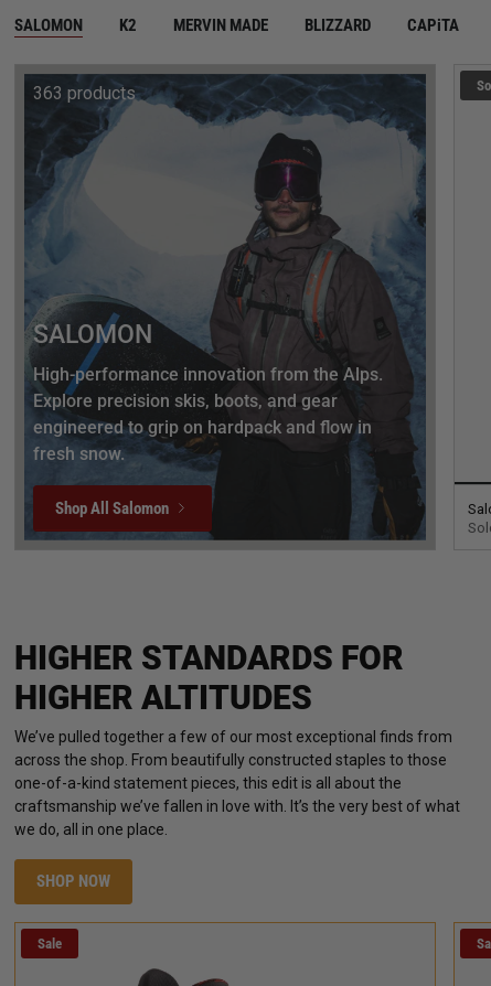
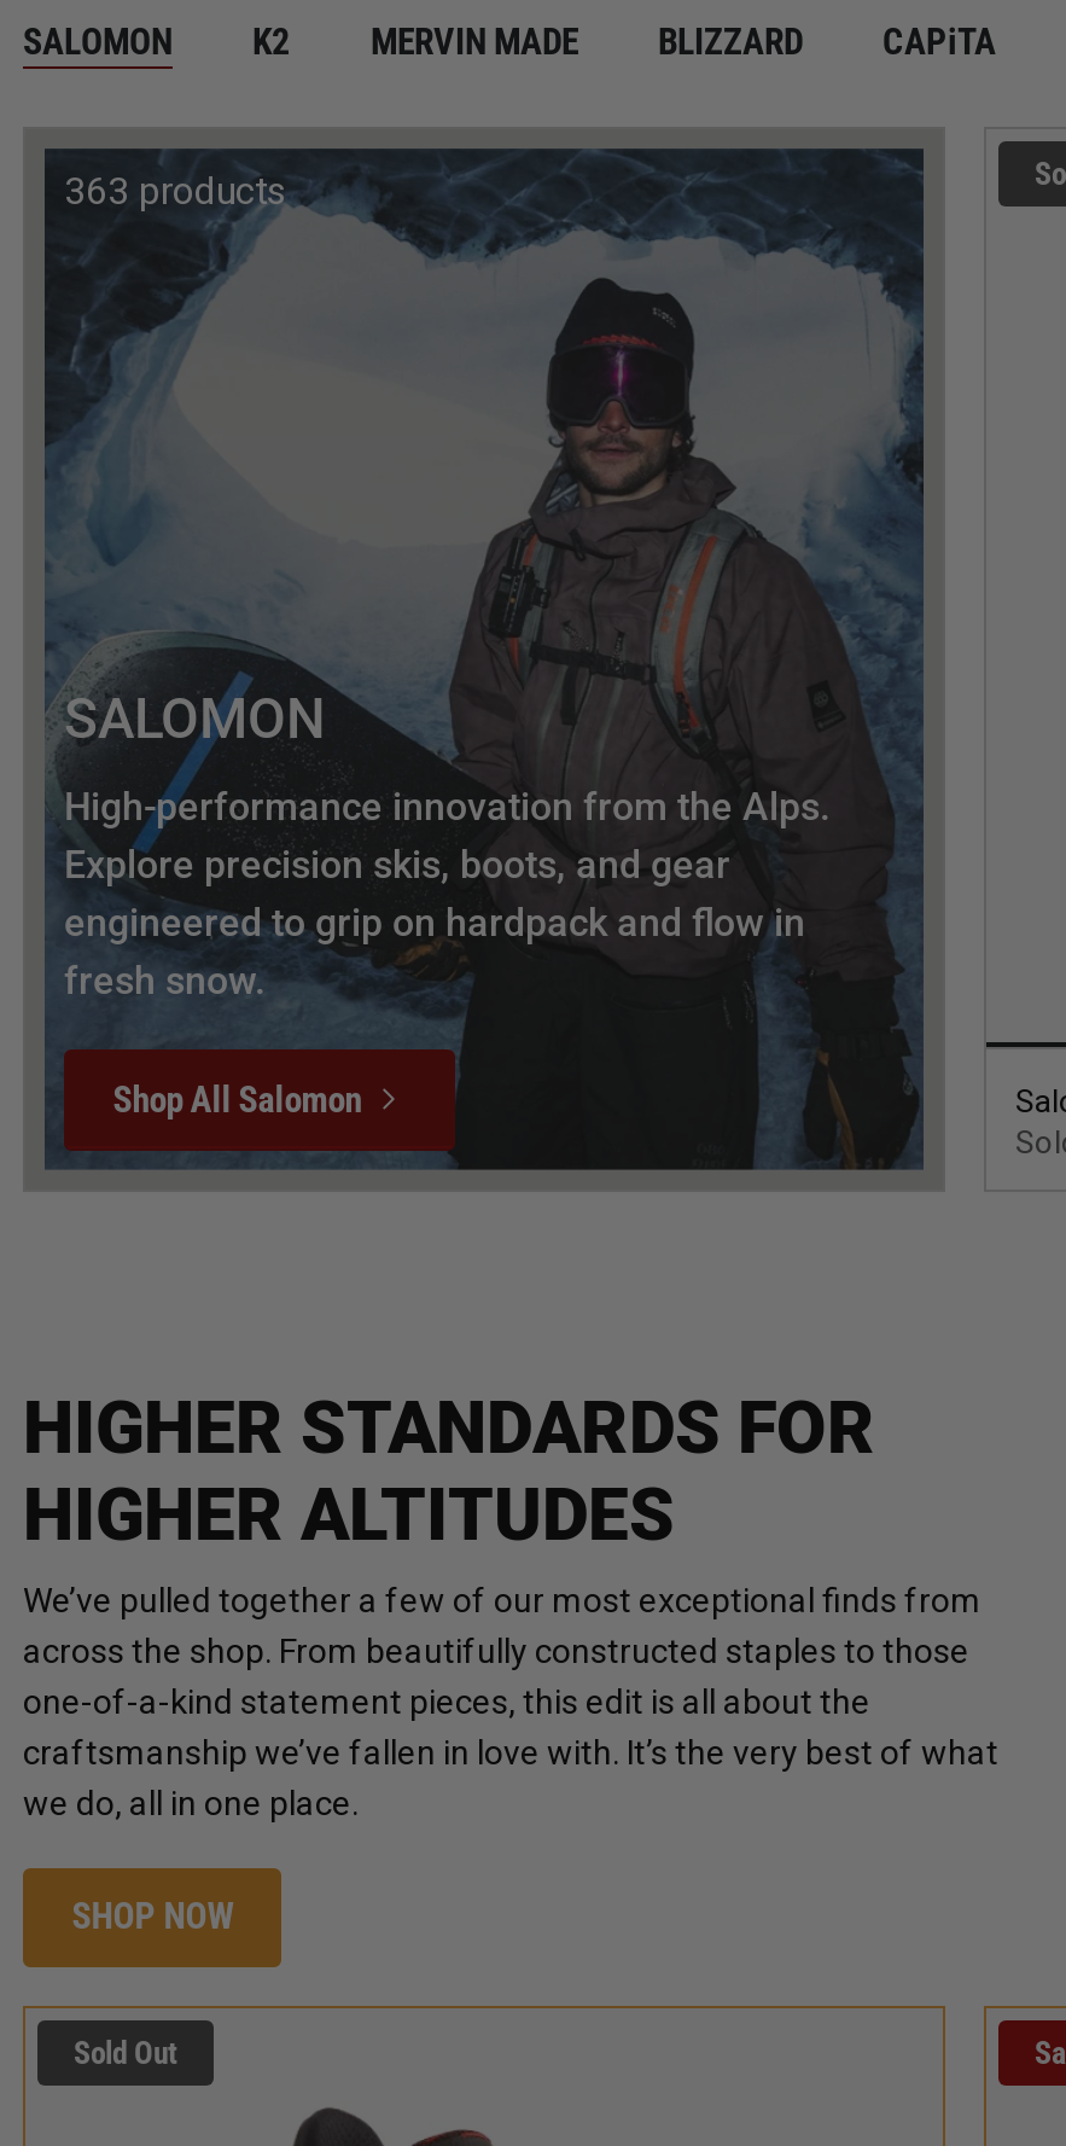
[38,935,62,951] Sale -> [74,2034,177,2070] Sold Out

